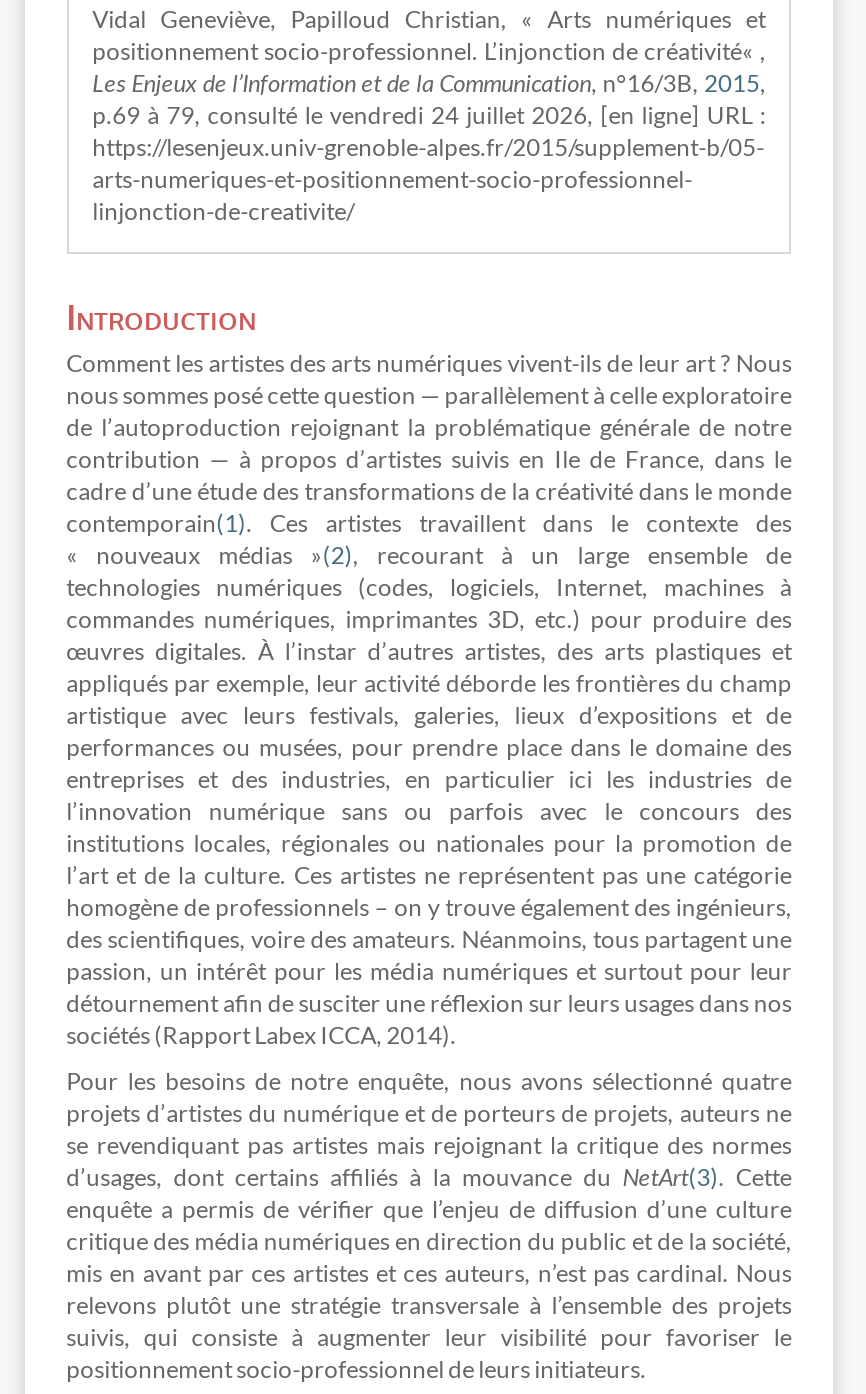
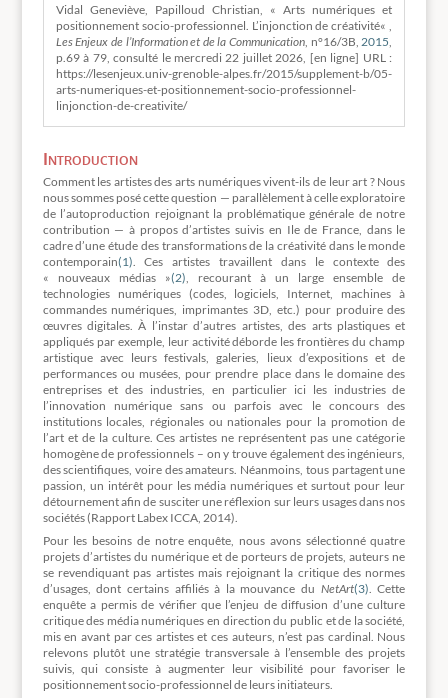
[92,101,766,131] p.69 à 79, consulté le vendredi 24 juillet 2026, [en ligne] URL : -> [56,50,392,65] p.69 à 79, consulté le mercredi 22 juillet 2026, [en ligne] URL :

